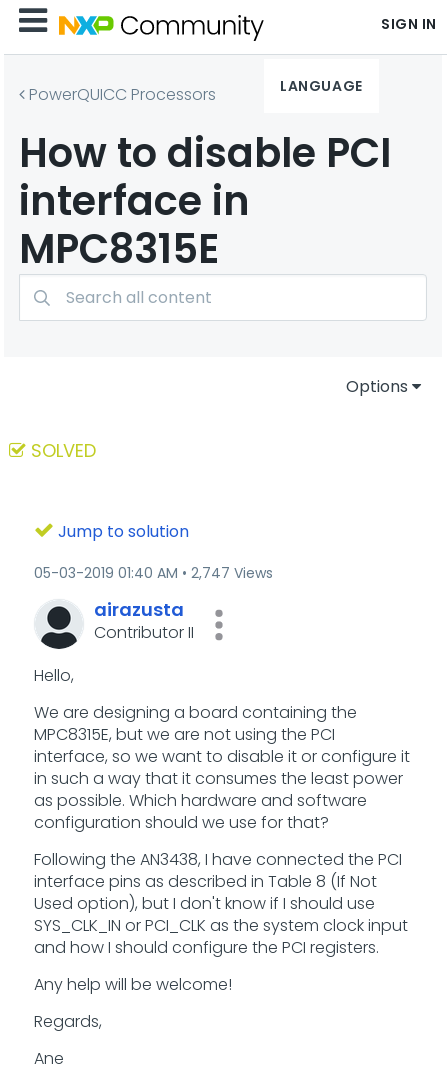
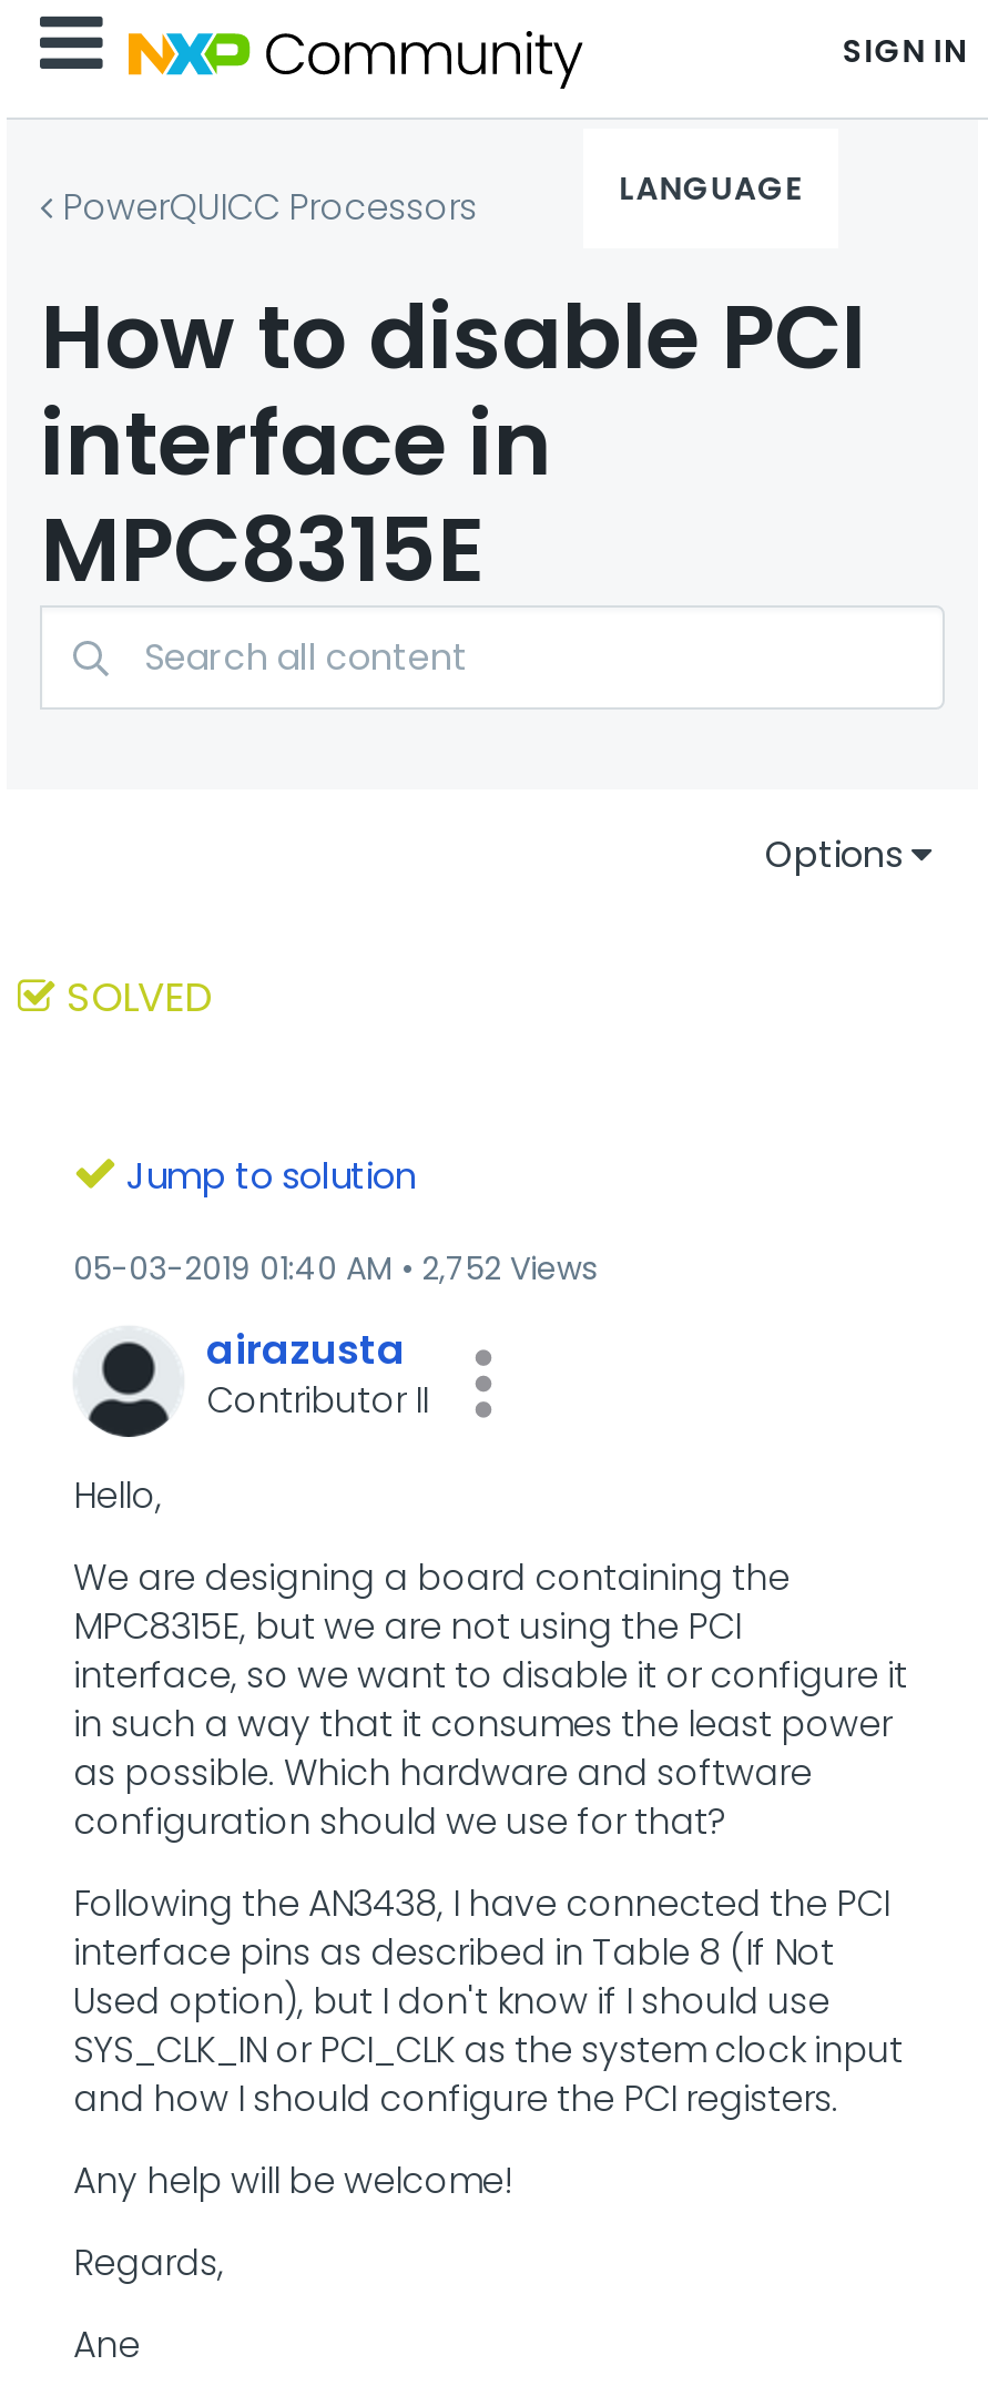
[34,563,273,583] 05-03-2019 01:40 AM 2,747 Views -> [73,1246,597,1291] 05-03-2019 01:40 AM 2,752 Views

